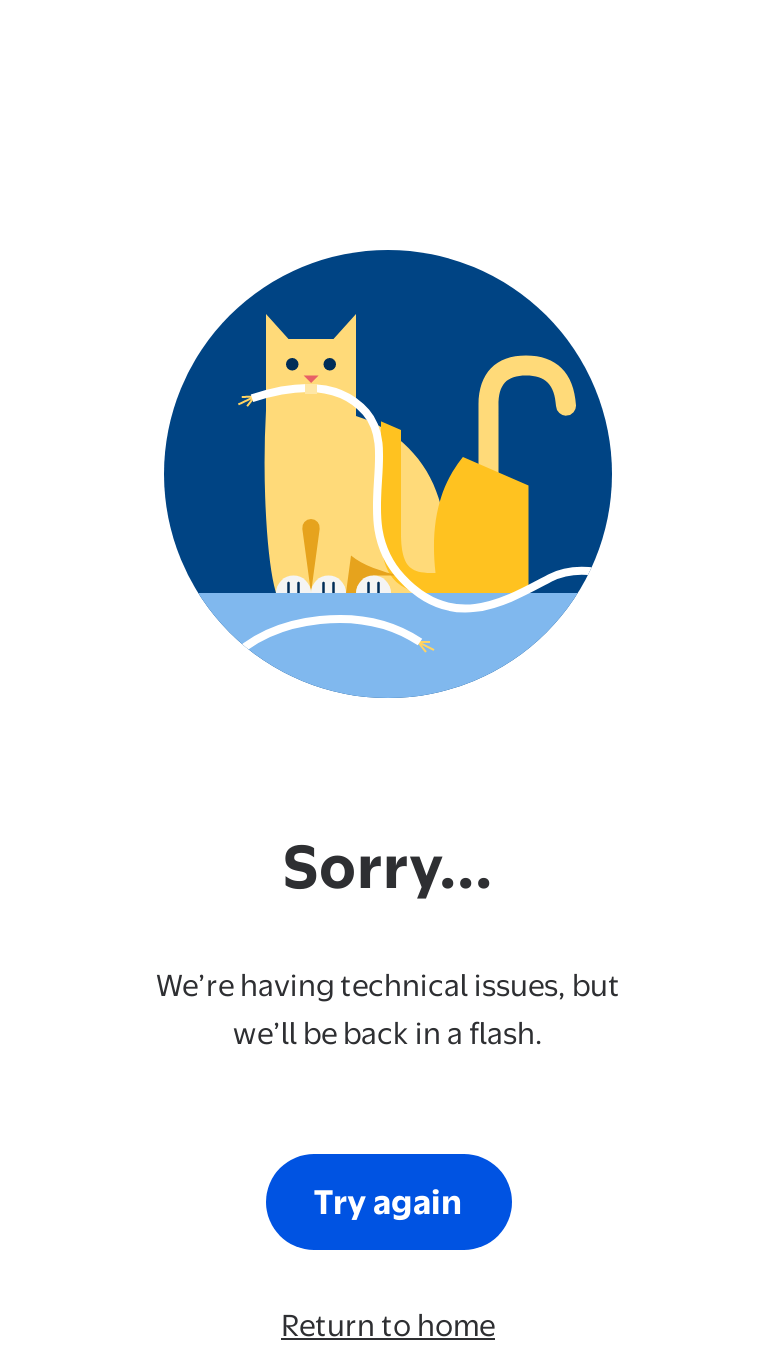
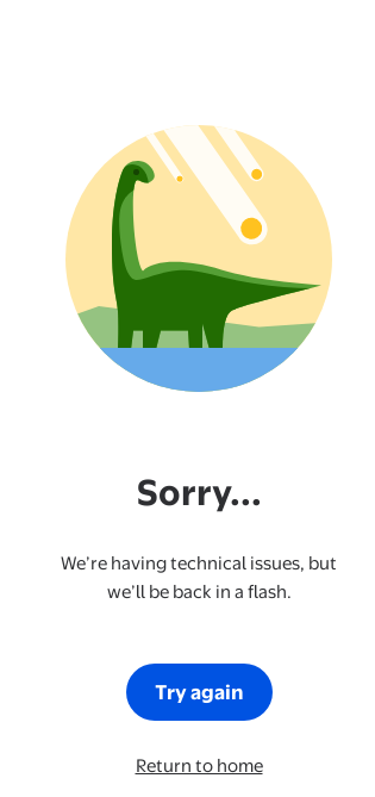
[162,248,614,654] [image] -> [65,125,332,365] [image]

